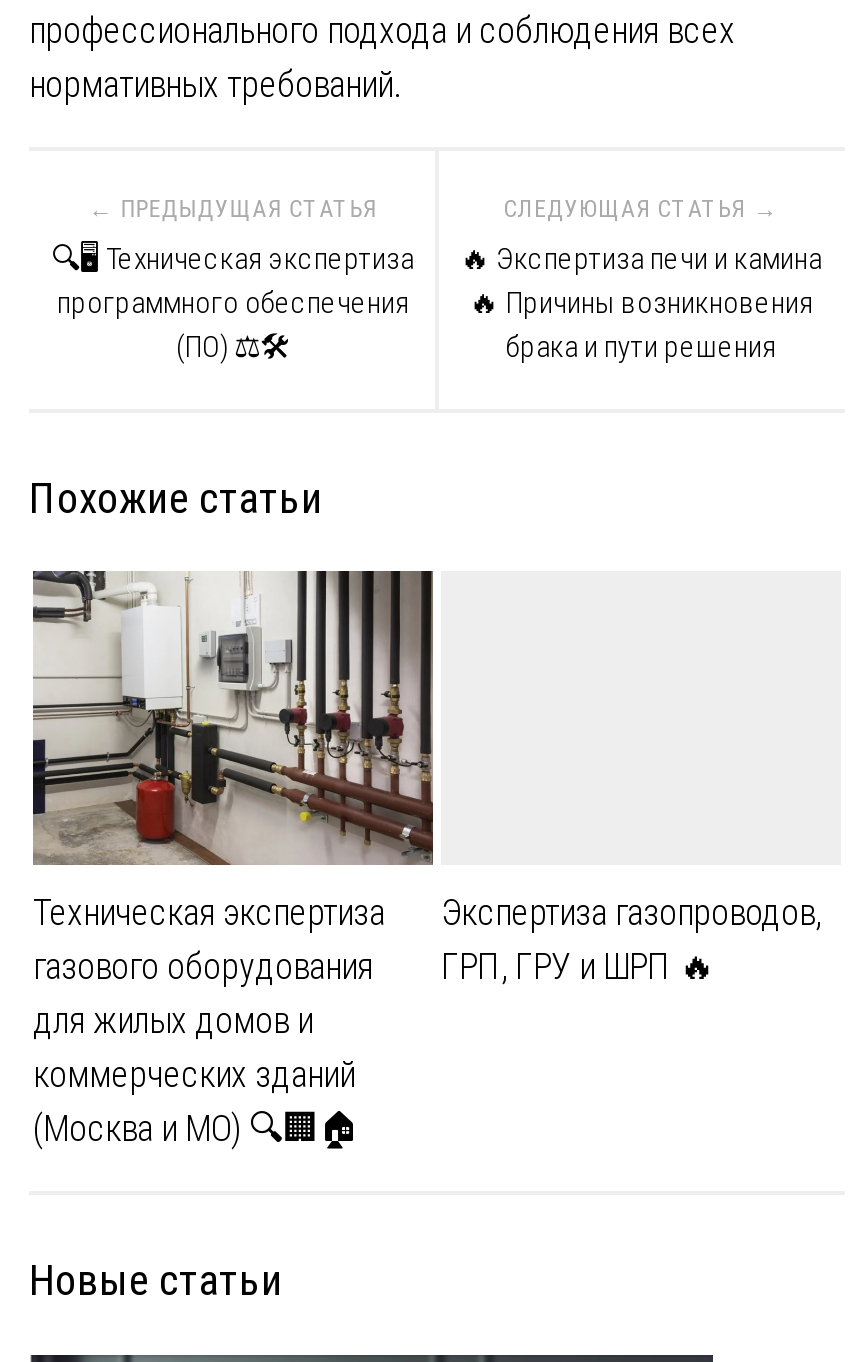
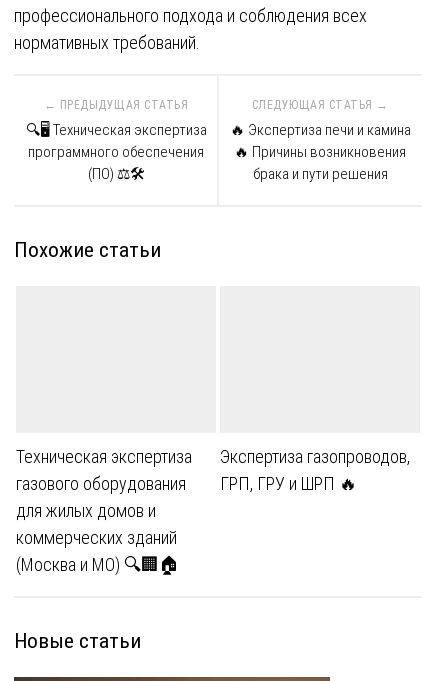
[31,568,435,866] [image] -> none

